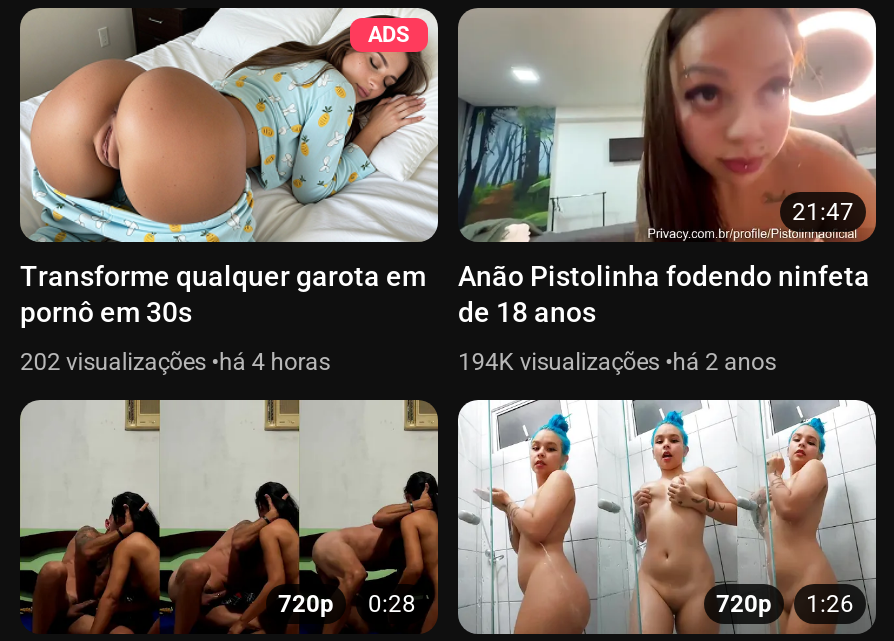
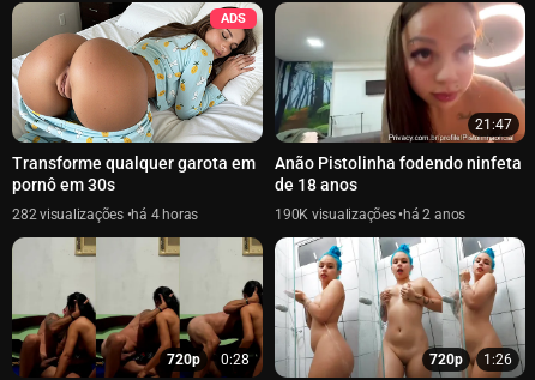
[20,348,61,376] 202 -> [12,206,36,223] 282
[458,348,520,376] 194K -> [275,206,312,223] 190K

